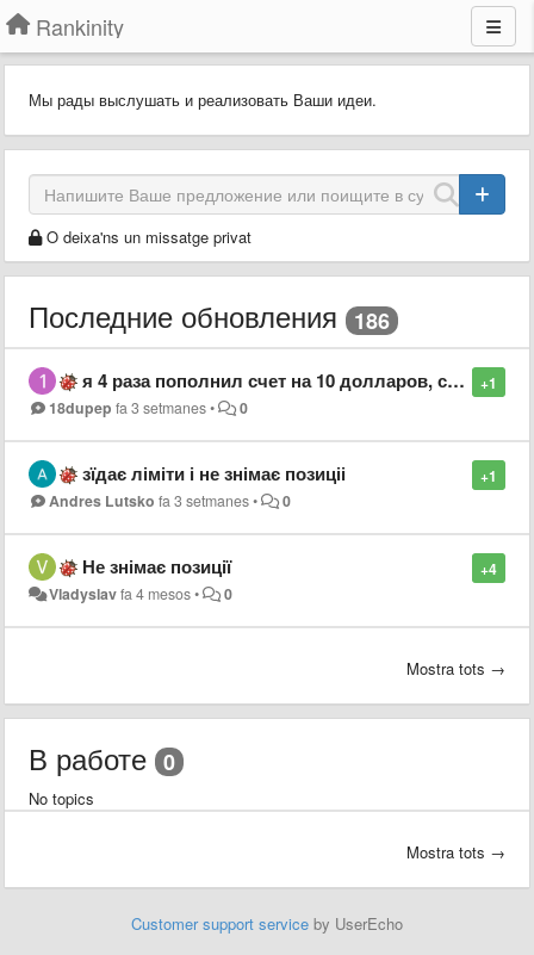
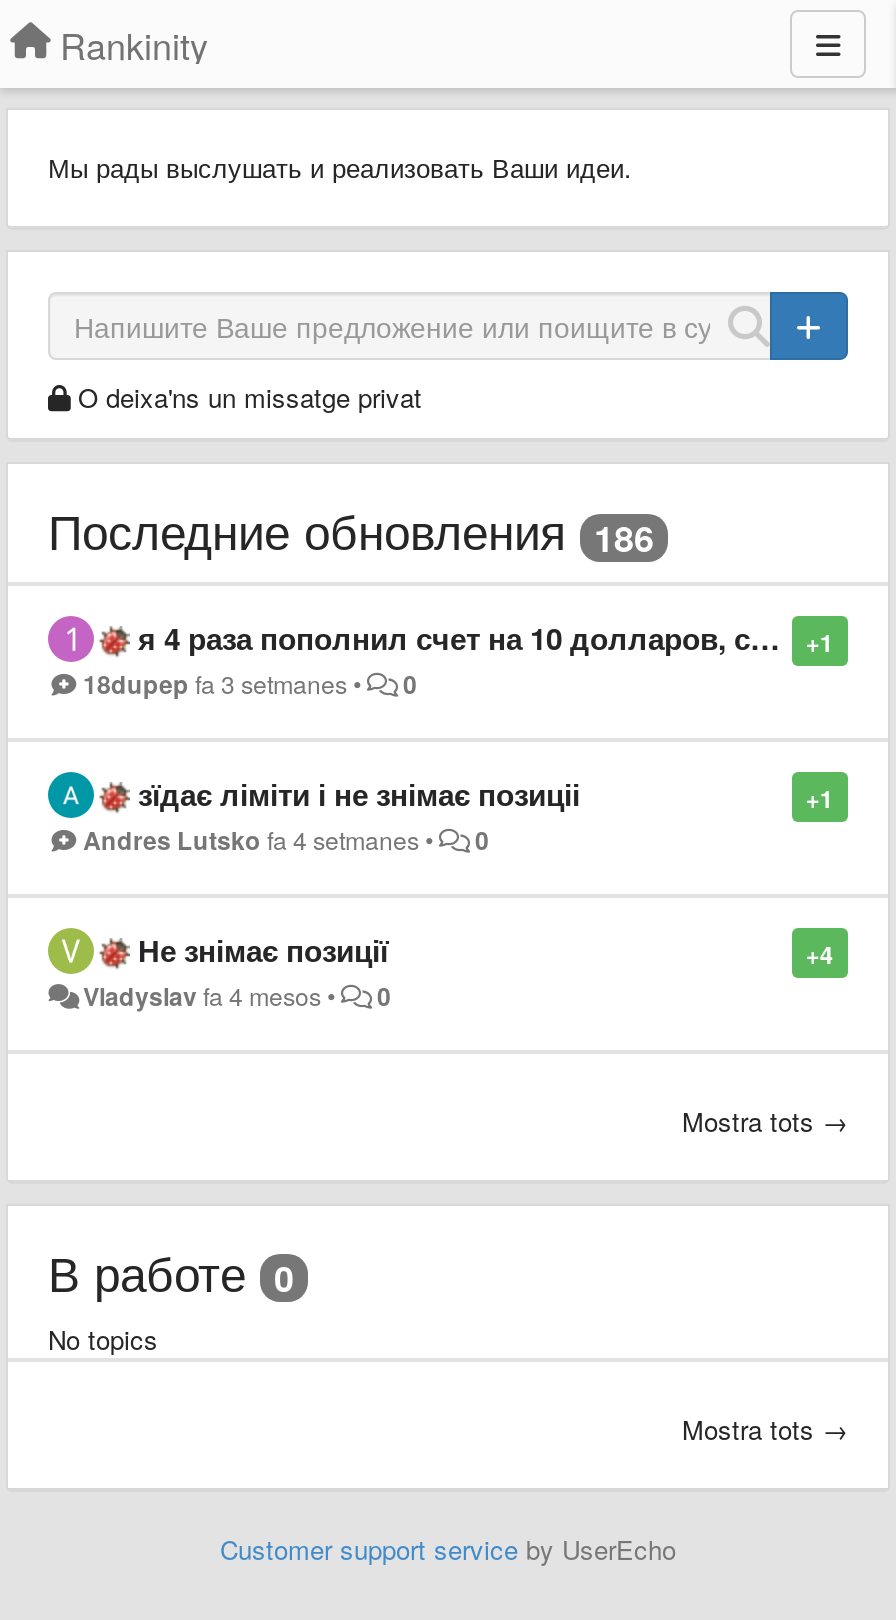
[49,490,262,511] Andres Lutsko fa 3 setmanes • -> [83,821,439,857] Andres Lutsko fa 4 setmanes •

